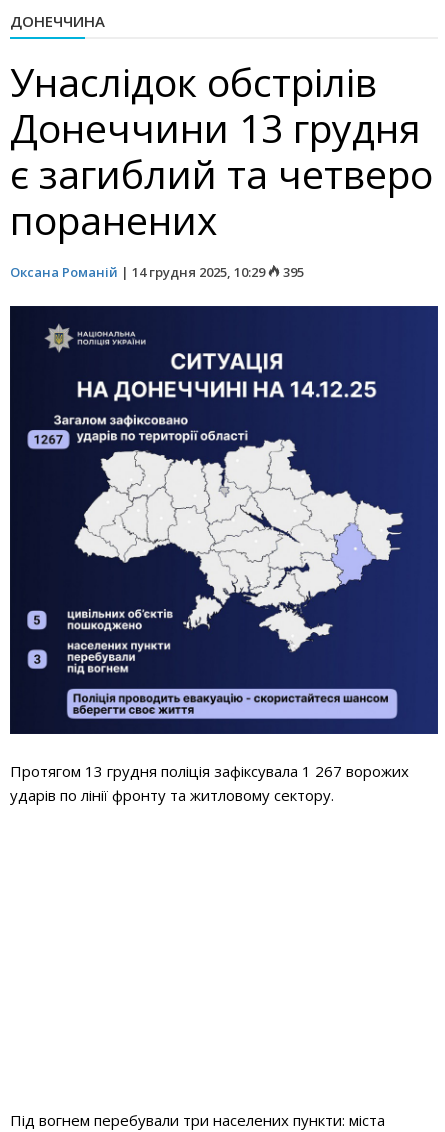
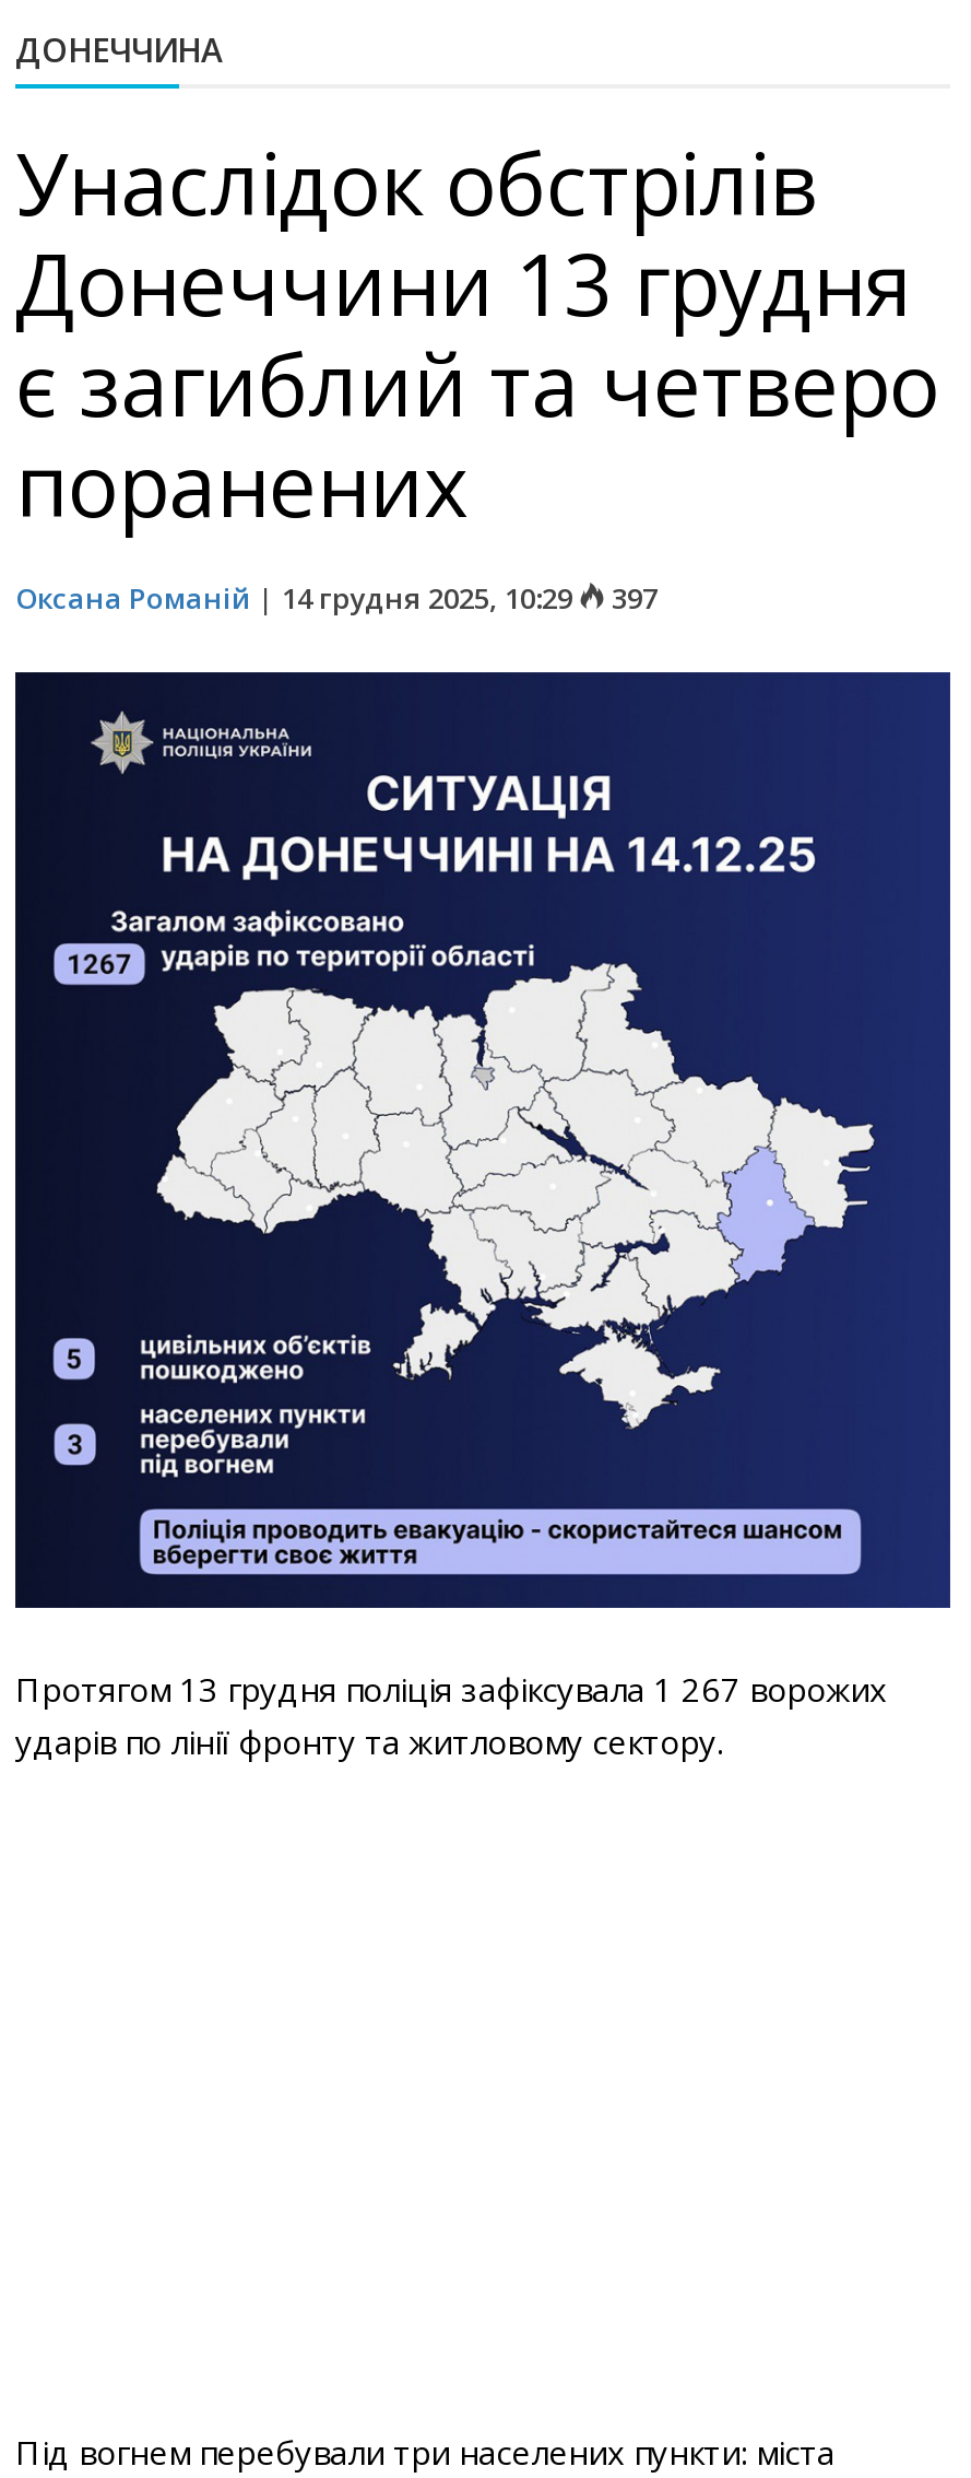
[280,263,304,281] 395 -> [605,578,658,618] 397

